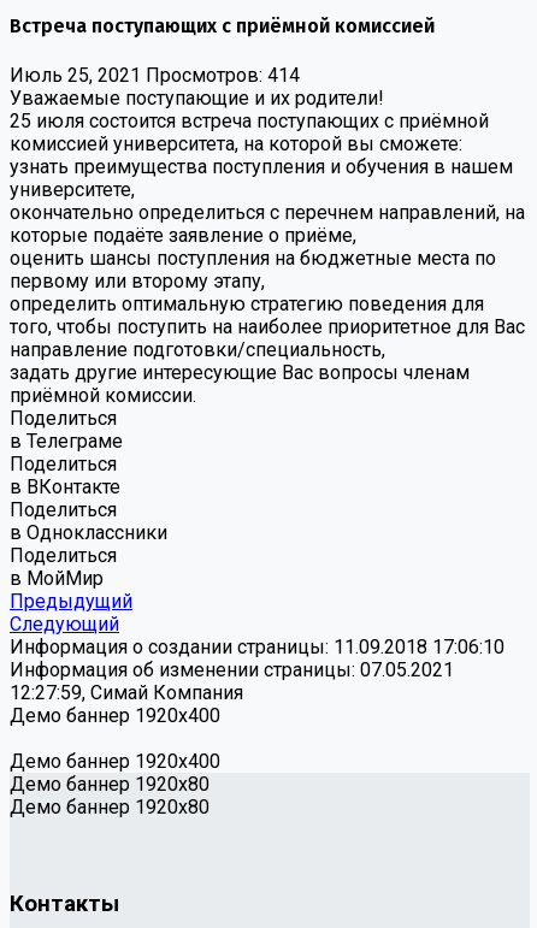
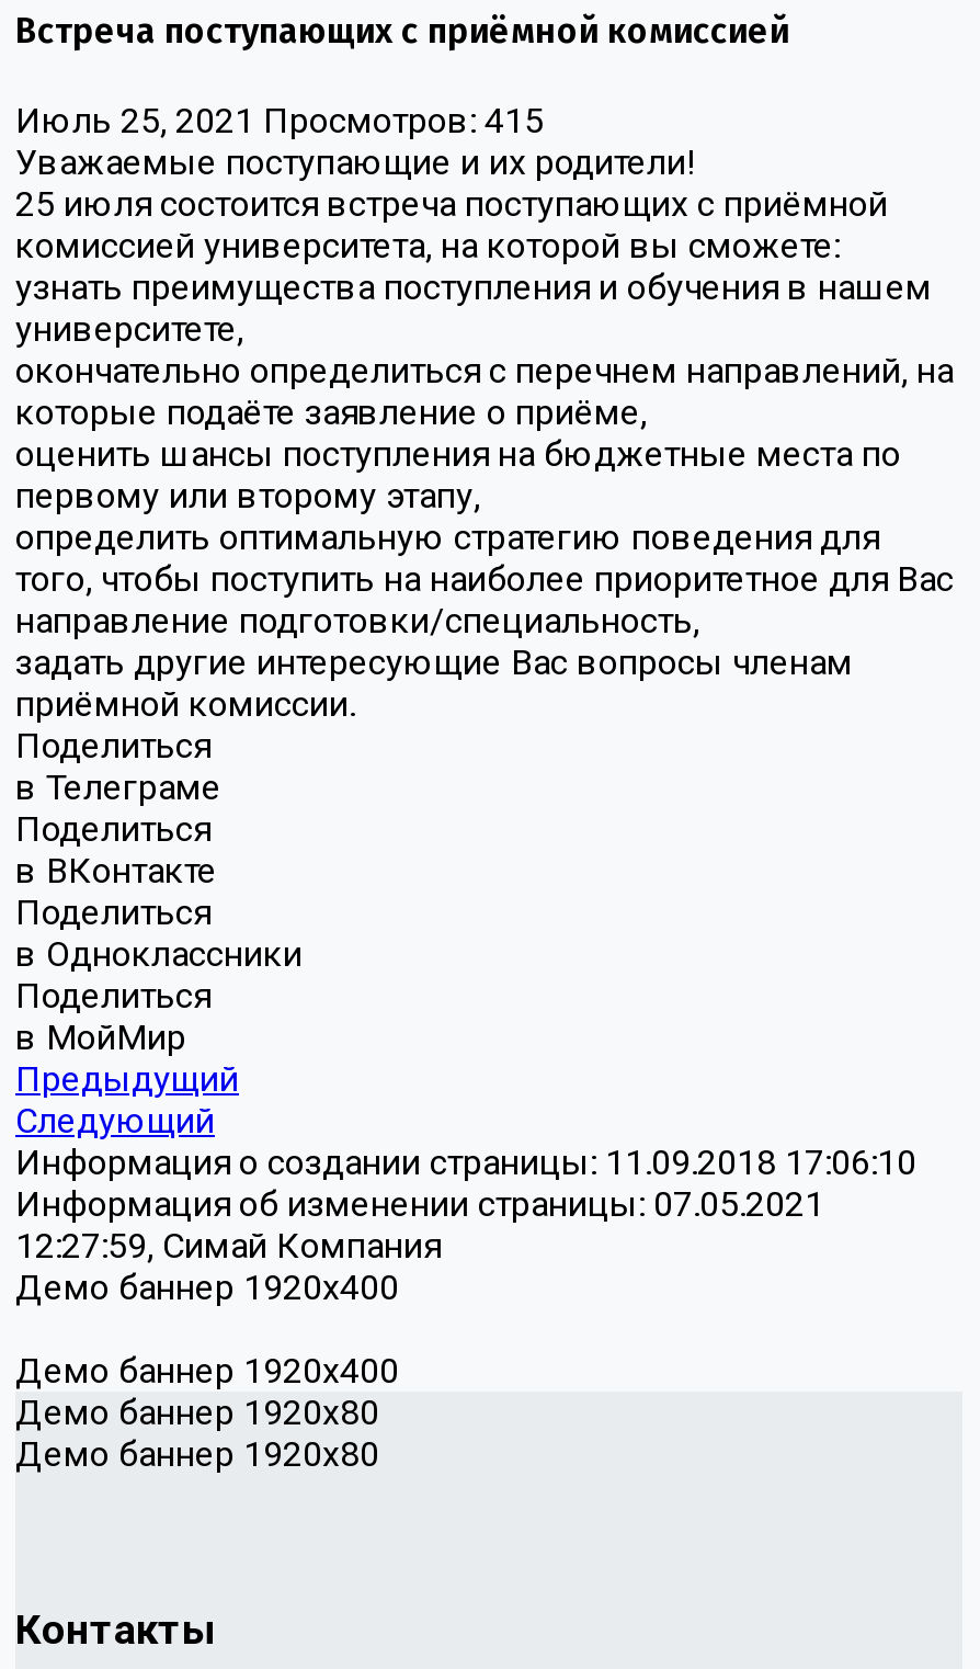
[10,63,300,86] Июль 25, 2021 Просмотров: 414 -> [15,99,544,140] Июль 25, 2021 Просмотров: 415

